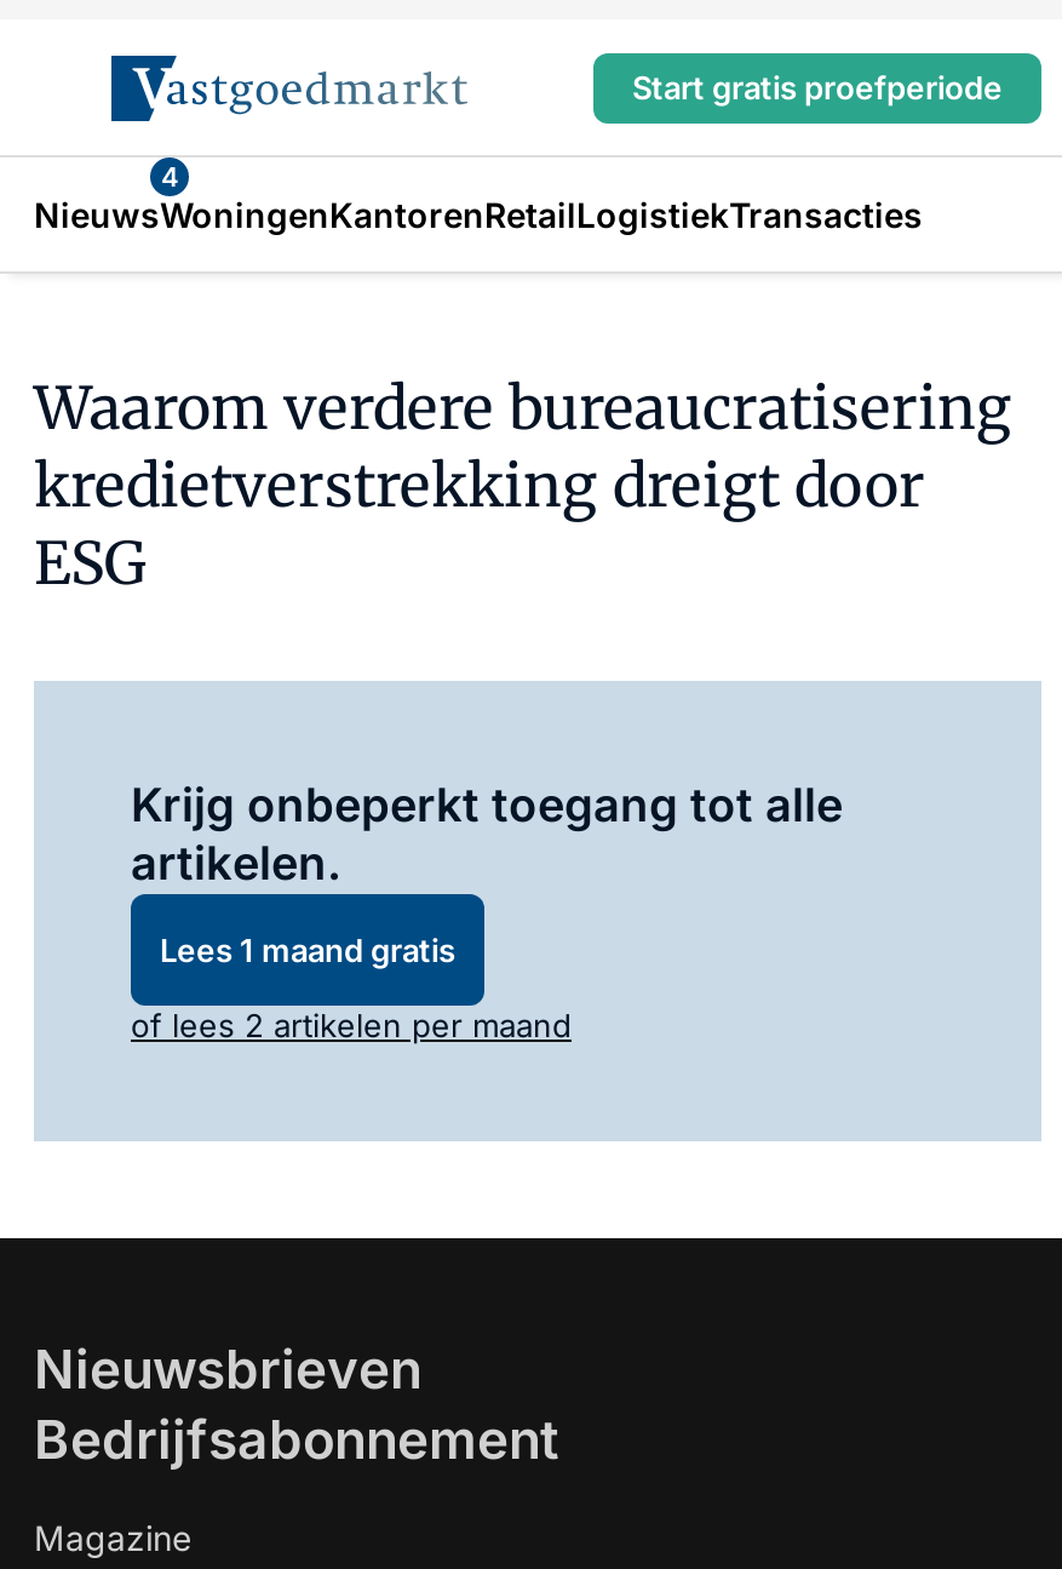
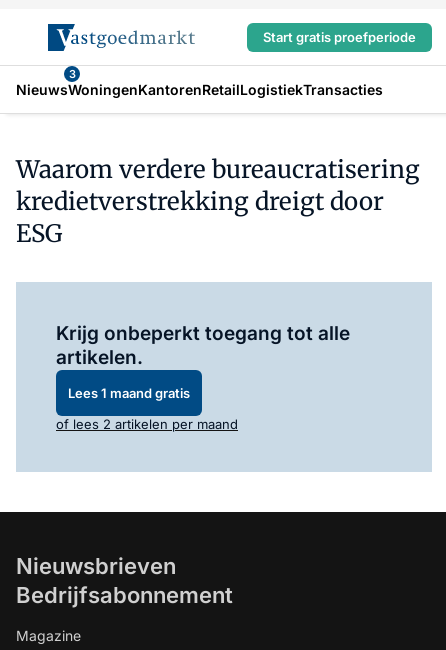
[161,160,178,194] 4 -> [68,67,75,81] 3

